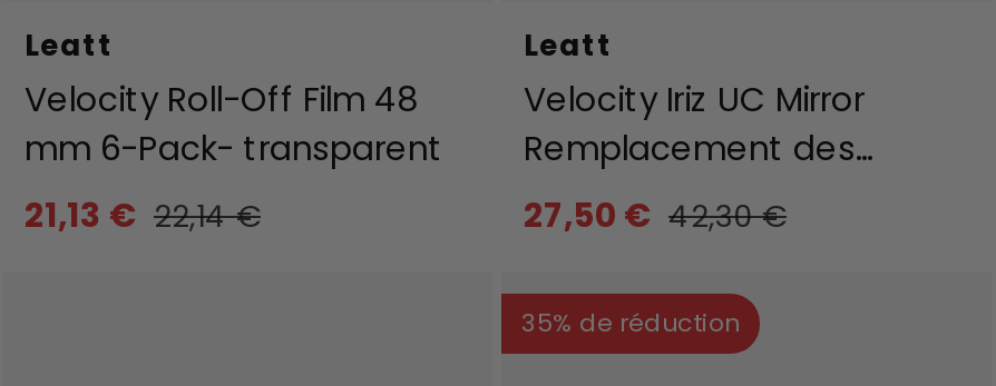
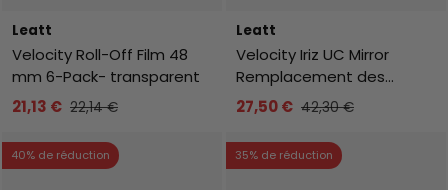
none -> [11,147,110,163] 40% de réduction

